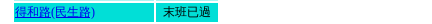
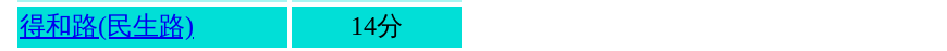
[163,5,211,19] 末班已過 -> [350,11,403,41] 14分

